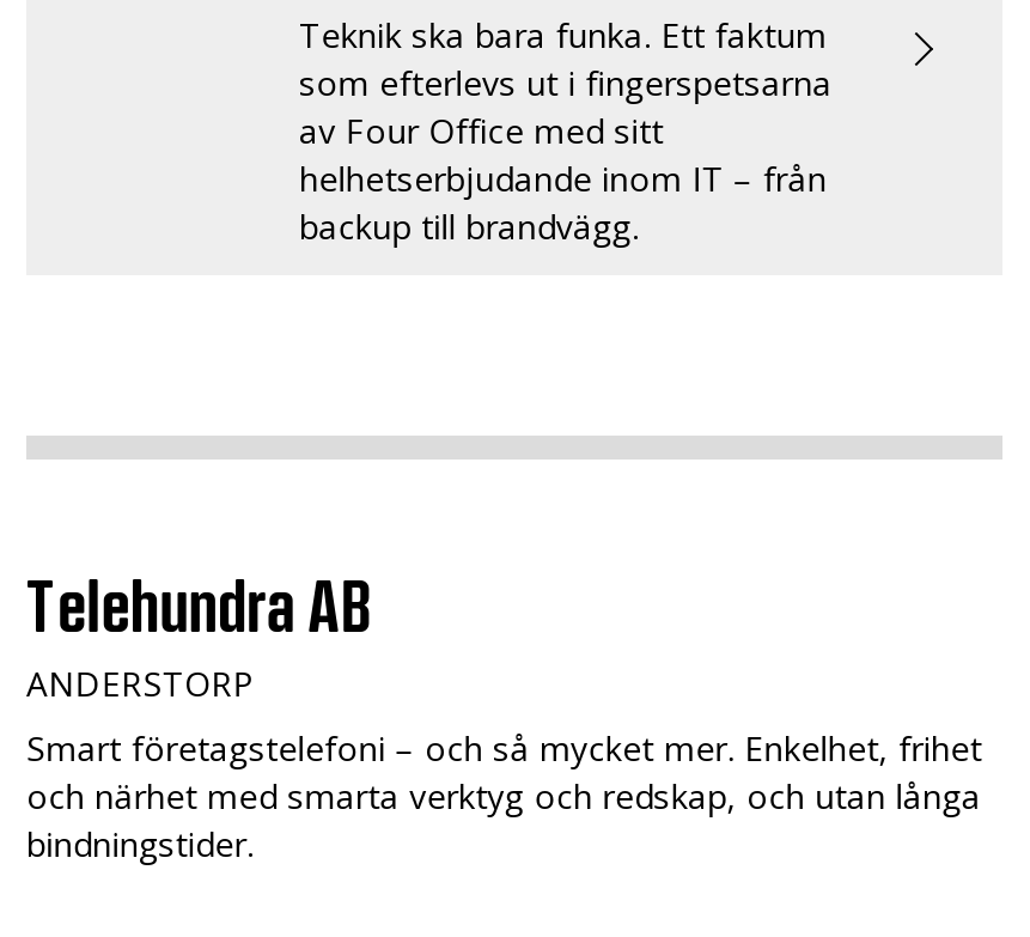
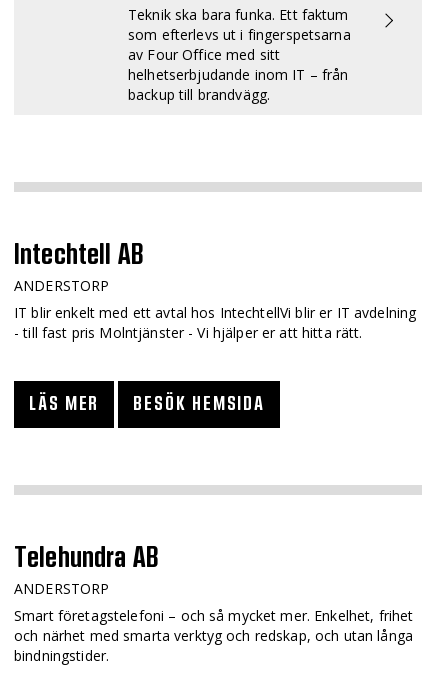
none -> [14,239,416,342] Intechtell AB | ANDERSTORP | IT blir enkelt med ett avtal hos IntechtellVi blir er IT avdelning | - till fast pris Molntjänster - Vi hjälper er att hitta rätt.
none -> [29,394,265,414] LÄS MER | BESÖK HEMSIDA

